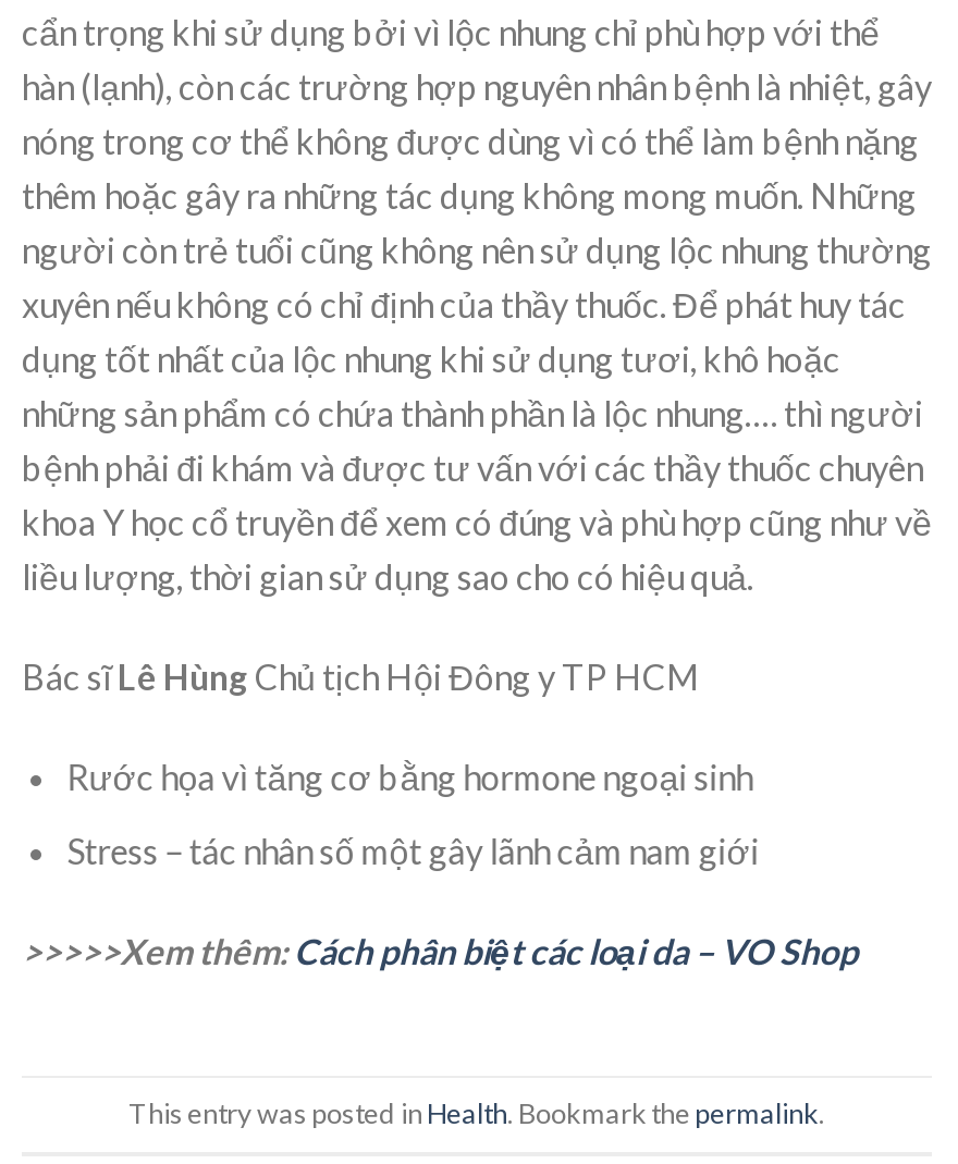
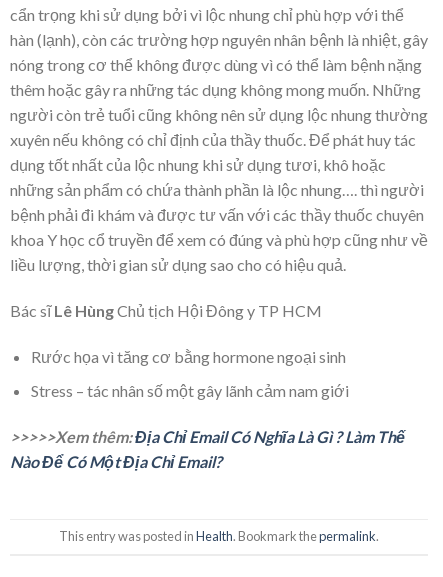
[22,930,858,971] >>>>>Xem thêm: Cách phân biệt các loại da – VO Shop -> [10,427,405,471] >>>>>Xem thêm:Địa Chỉ Email Có Nghĩa Là Gì ? Làm Thế | Nào Để Có Một Địa Chỉ Email?

